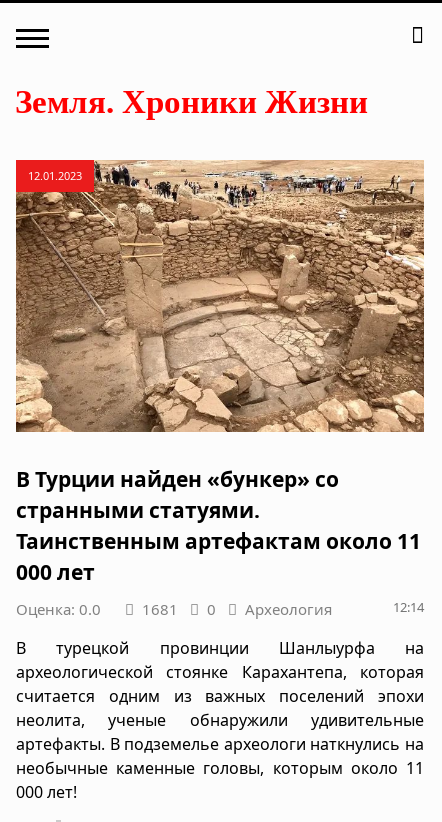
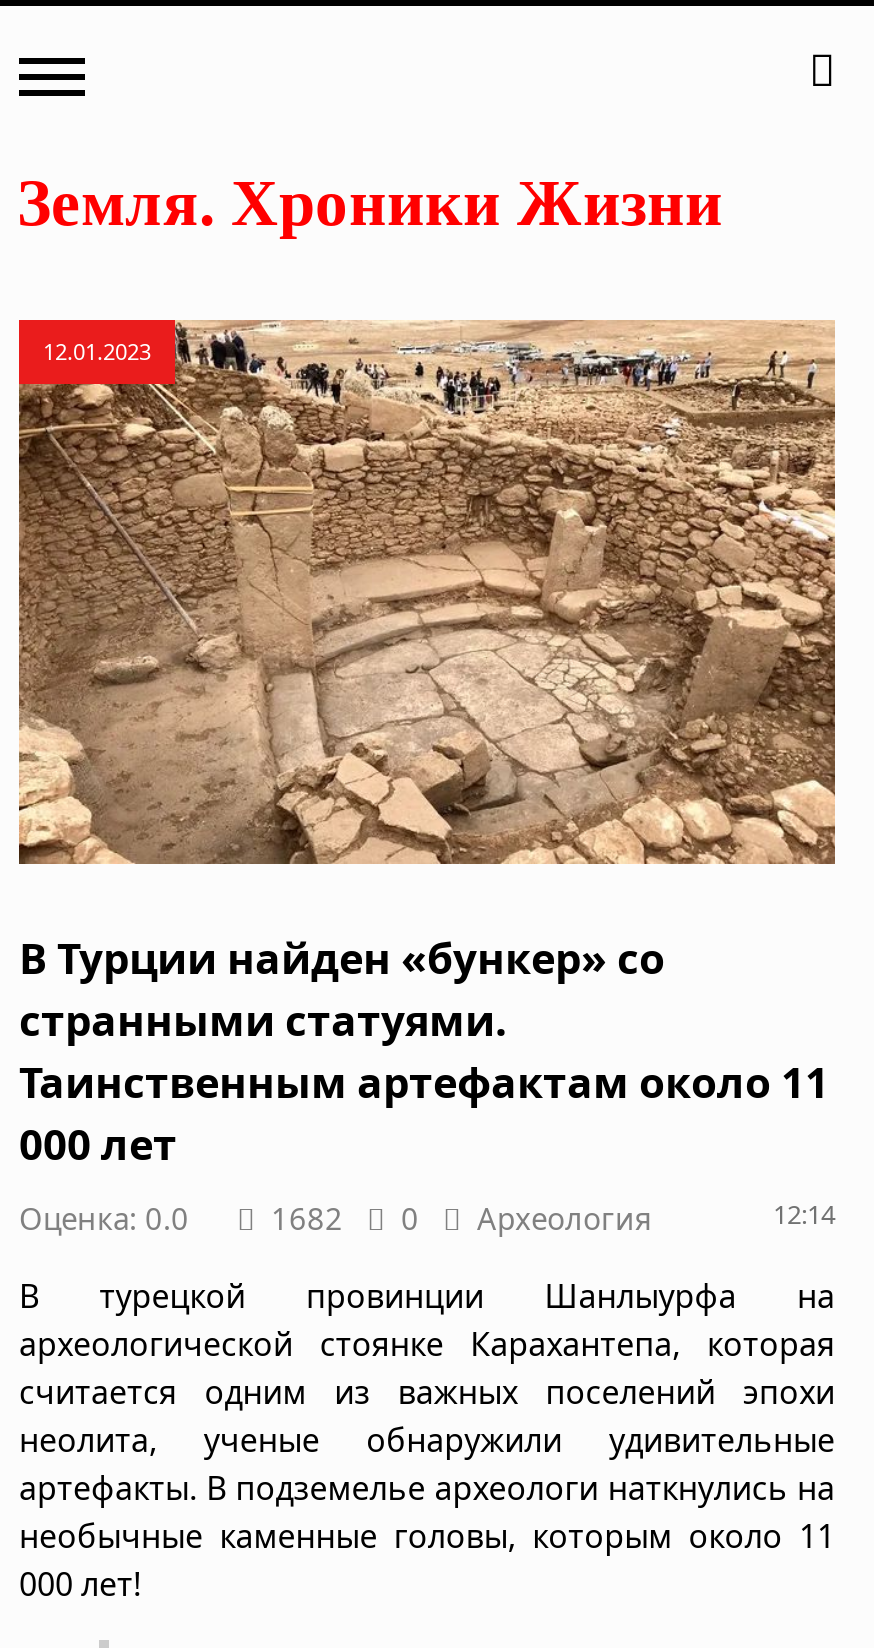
[16,599,332,619] Оценка: 0.0 1681 0 Археология -> [19,1198,651,1238] Оценка: 0.0 1682 0 Археология

